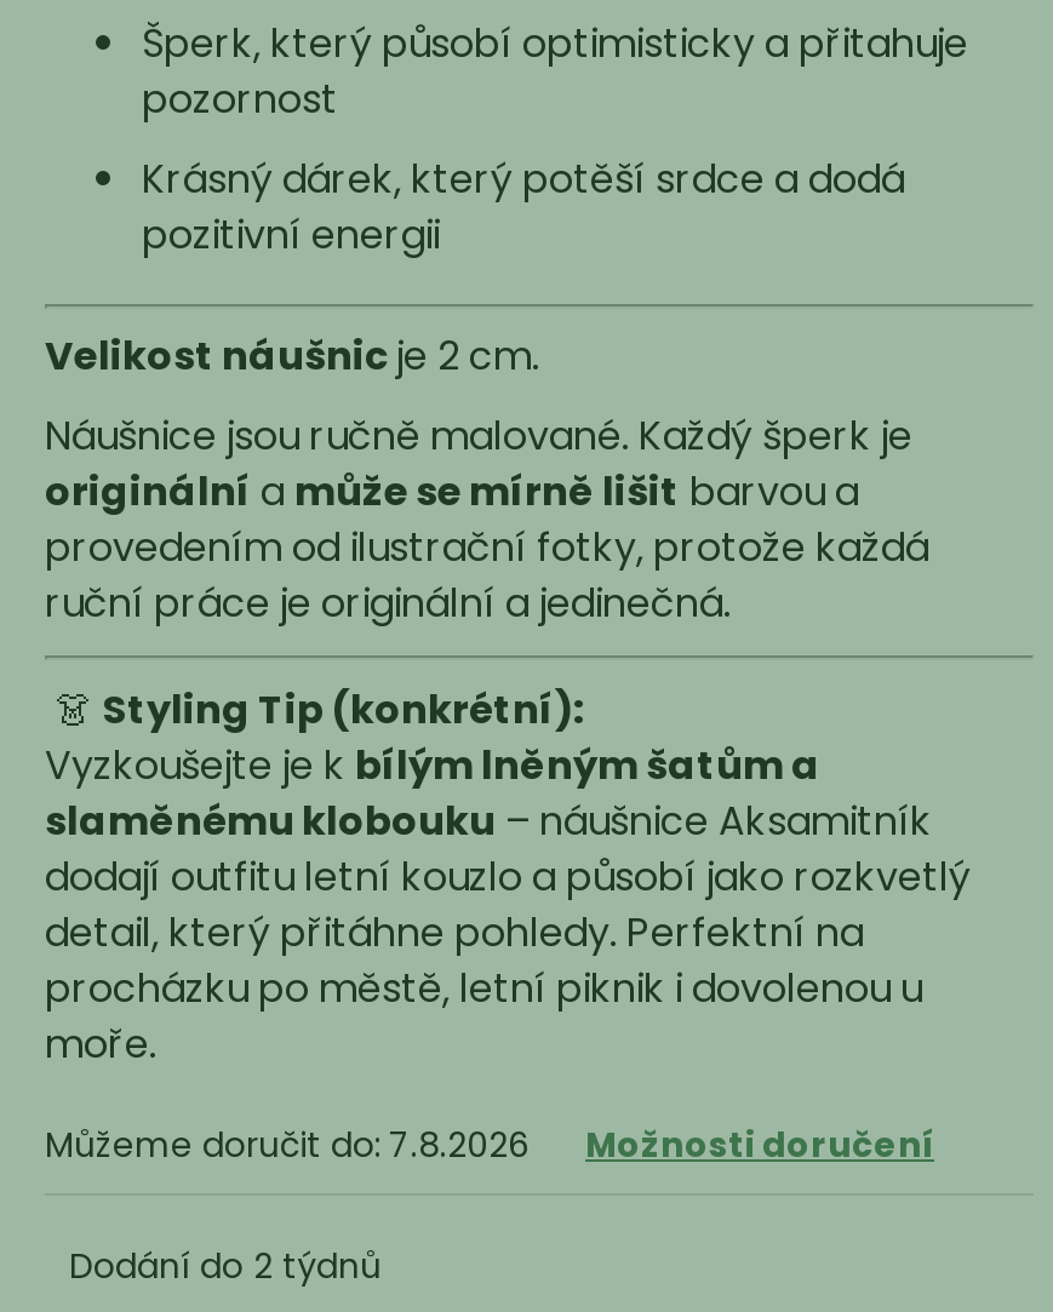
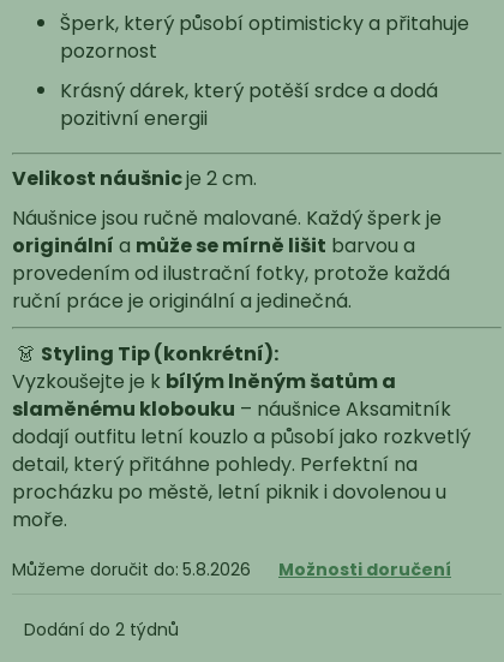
[45,1120,530,1169] Můžeme doručit do: 7.8.2026 -> [12,557,251,581] Můžeme doručit do: 5.8.2026

